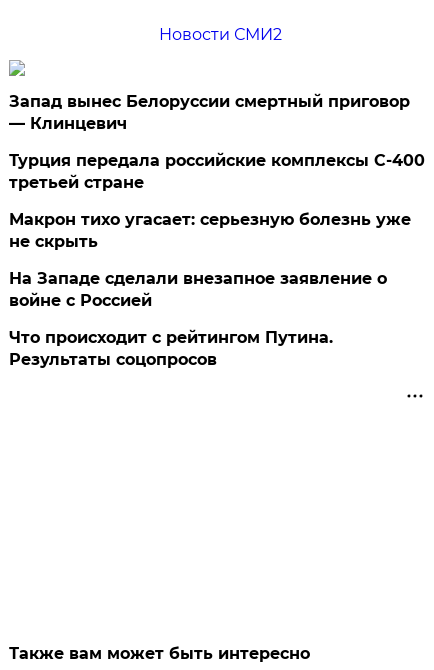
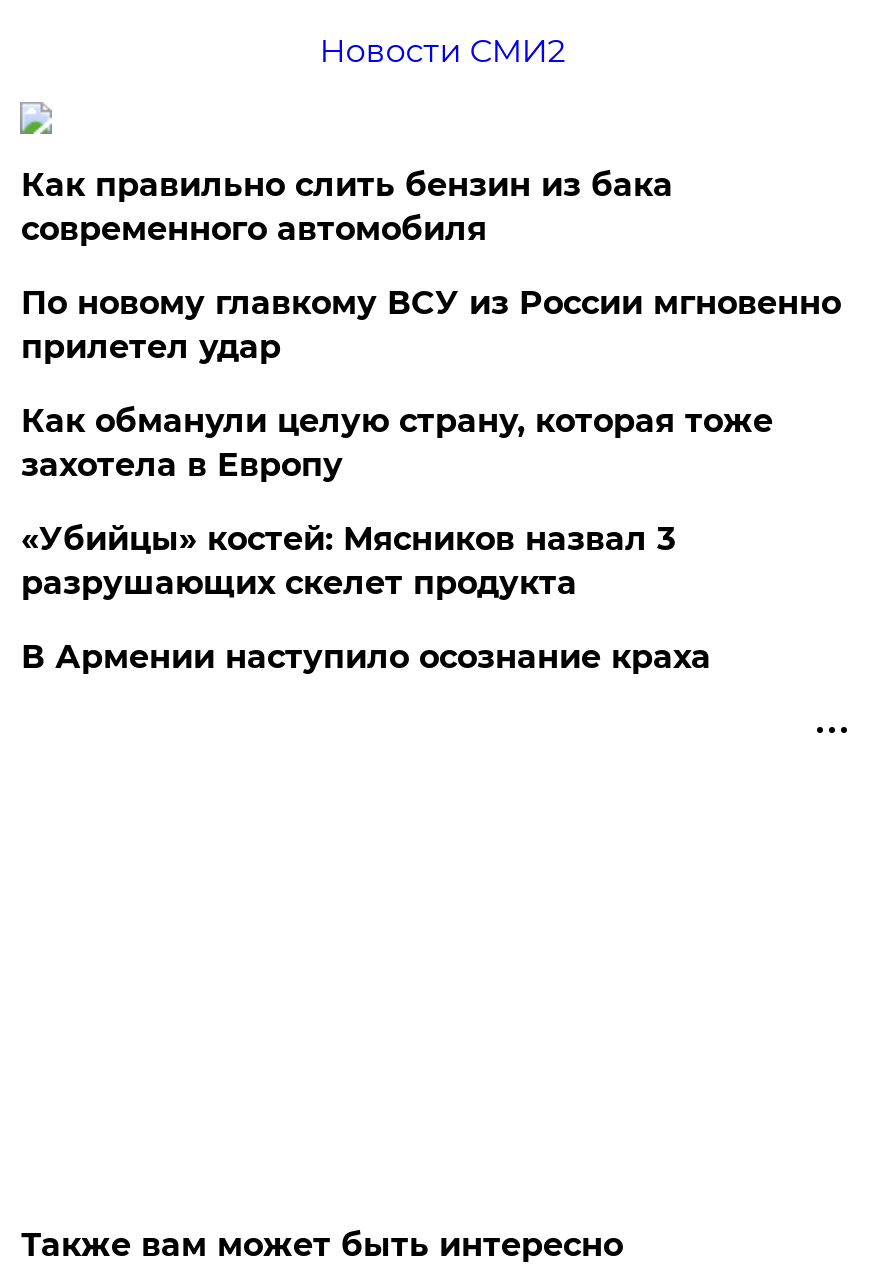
[9,92,410,133] Запад вынес Белоруссии смертный приговор | — Клинцевич -> [21,165,673,247] Как правильно слить бензин из бака | современного автомобиля
[9,151,425,192] Турция передала российские комплексы С-400 | третьей стране -> [21,283,841,365] По новому главкому ВСУ из России мгновенно | прилетел удар
[9,210,411,251] Макрон тихо угасает: серьезную болезнь уже | не скрыть -> [21,401,773,483] Как обманули целую страну, которая тоже | захотела в Европу
[9,269,387,310] На Западе сделали внезапное заявление о | войне с Россией -> [21,519,675,601] «Убийцы» костей: Мясников назвал 3 | разрушающих скелет продукта
[9,328,333,369] Что происходит с рейтингом Путина. | Результаты соцопросов -> [21,637,711,675] В Армении наступило осознание краха

